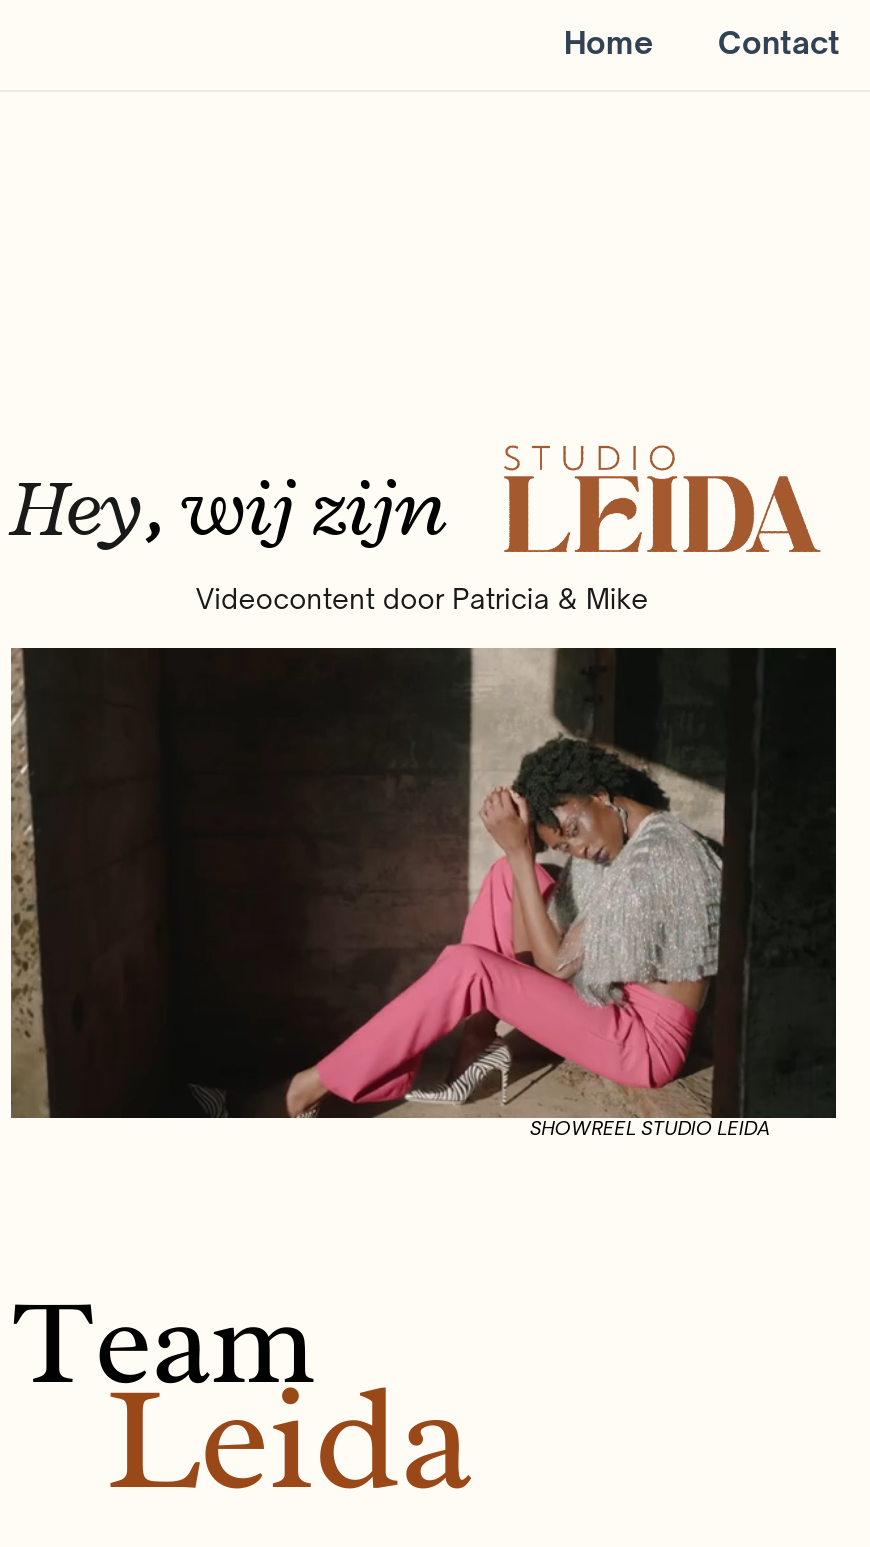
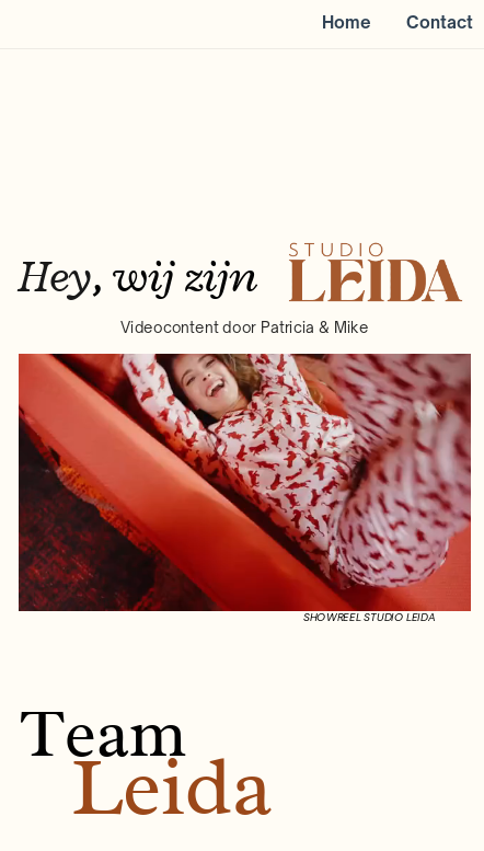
[10,646,838,1120] [image] -> [18,353,472,612] [image]

